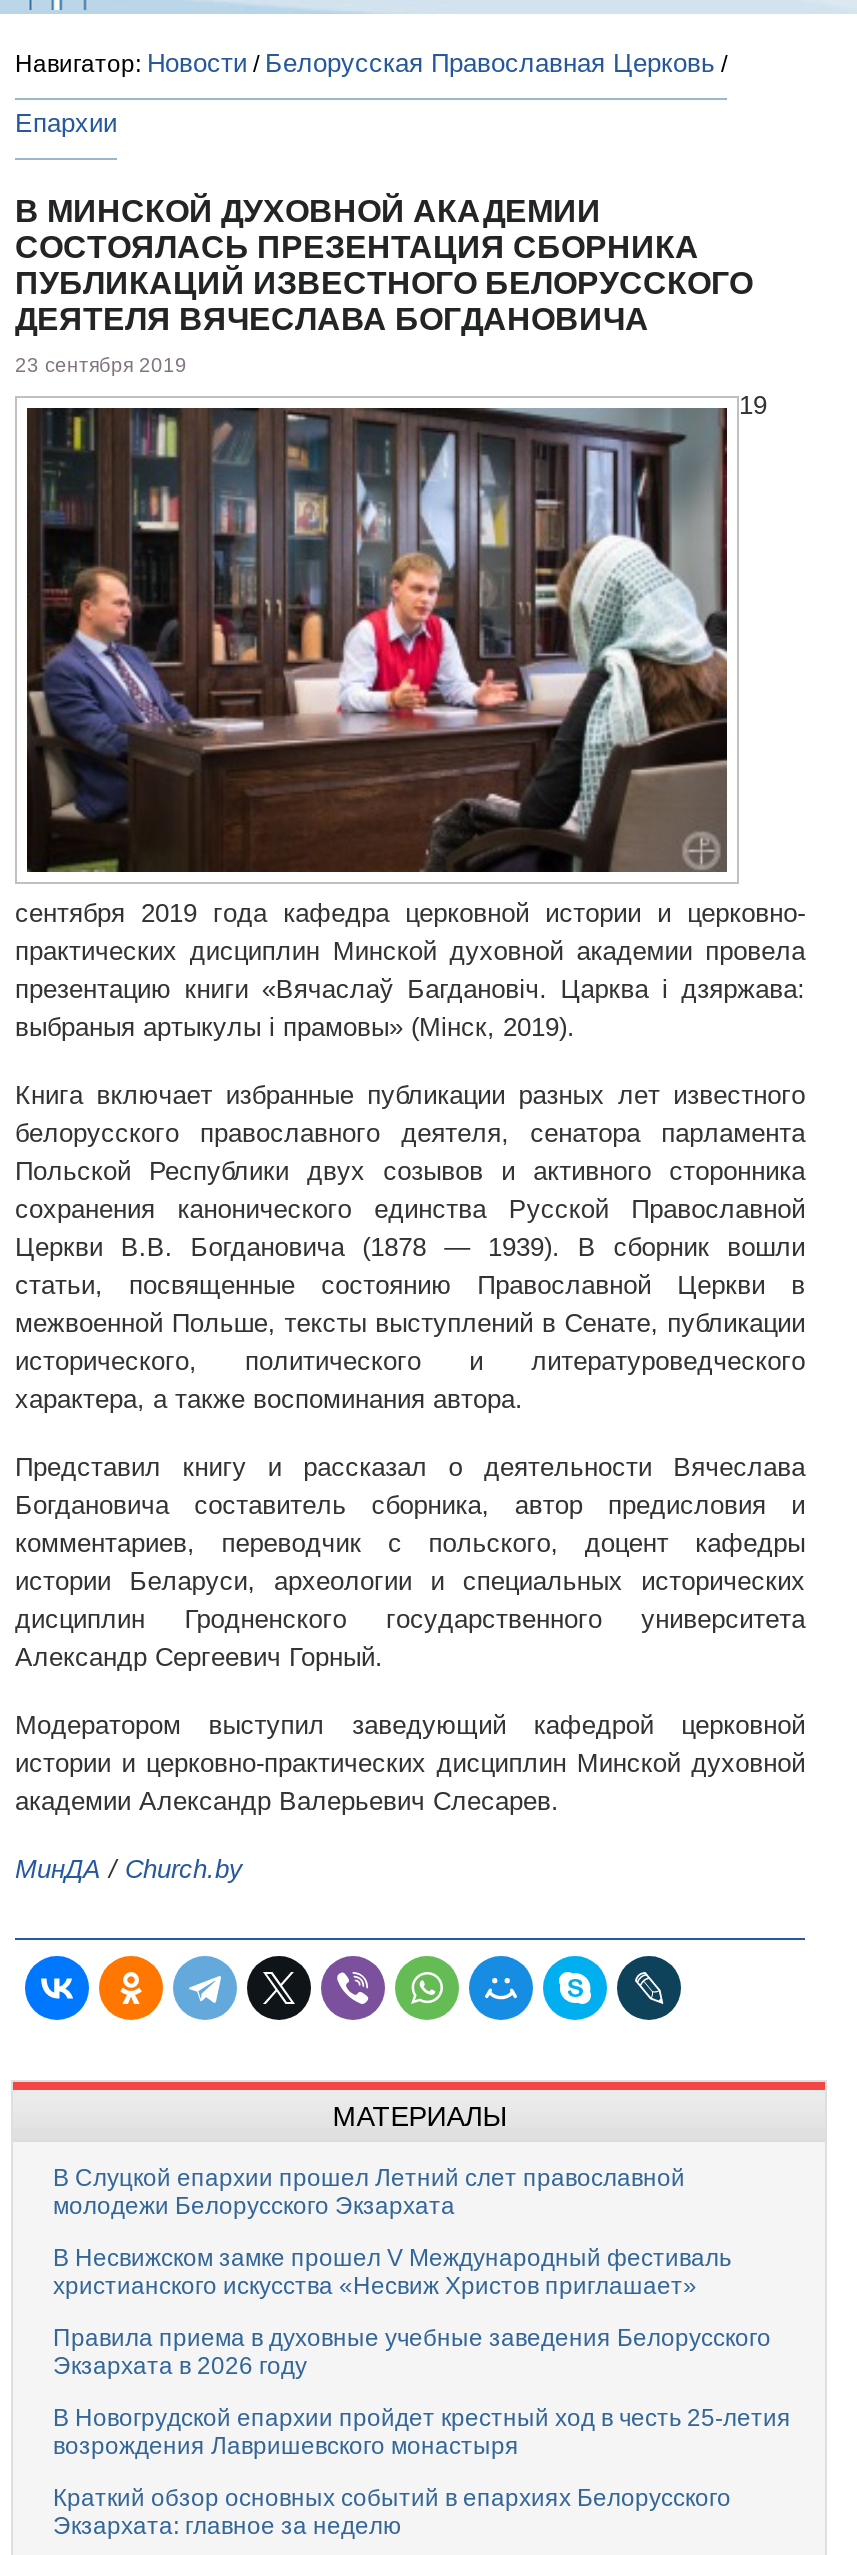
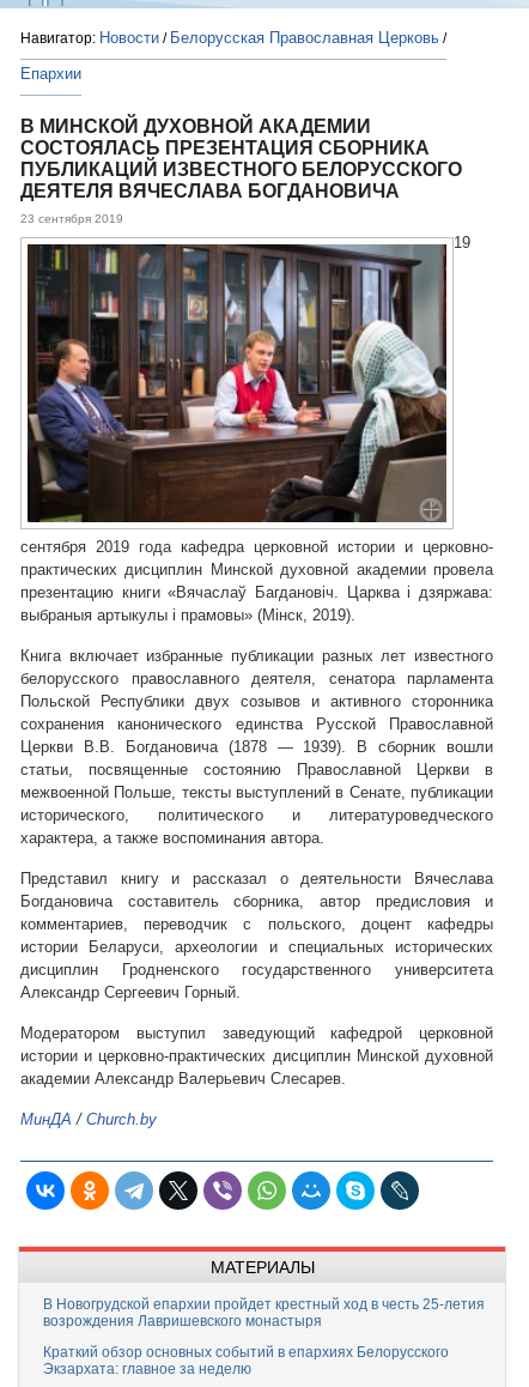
[53,2164,771,2382] В Слуцкой епархии прошел Летний слет православной | молодежи Белорусского Экзархата | В Несвижском замке прошел V Международный фестиваль | христианского искусства «Несвиж Христов приглашает» | Правила приема в духовные учебные заведения Белорусского | Экзархата в 2026 году -> none

